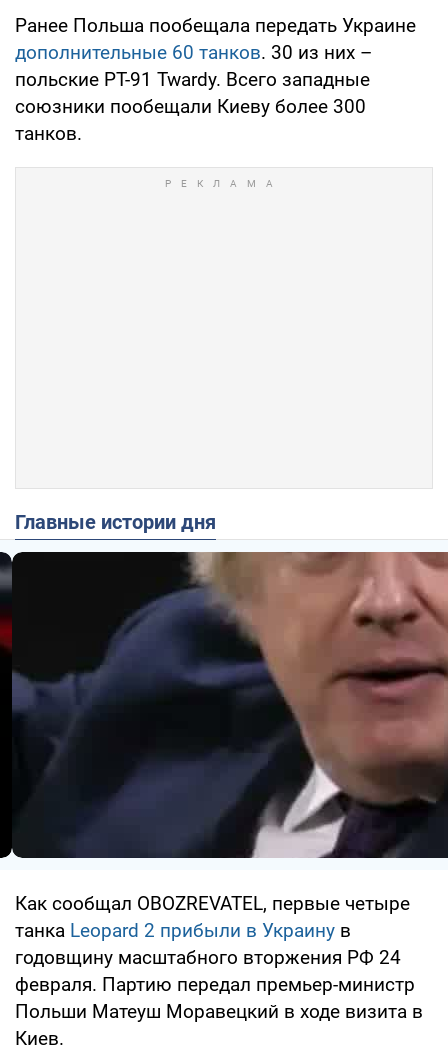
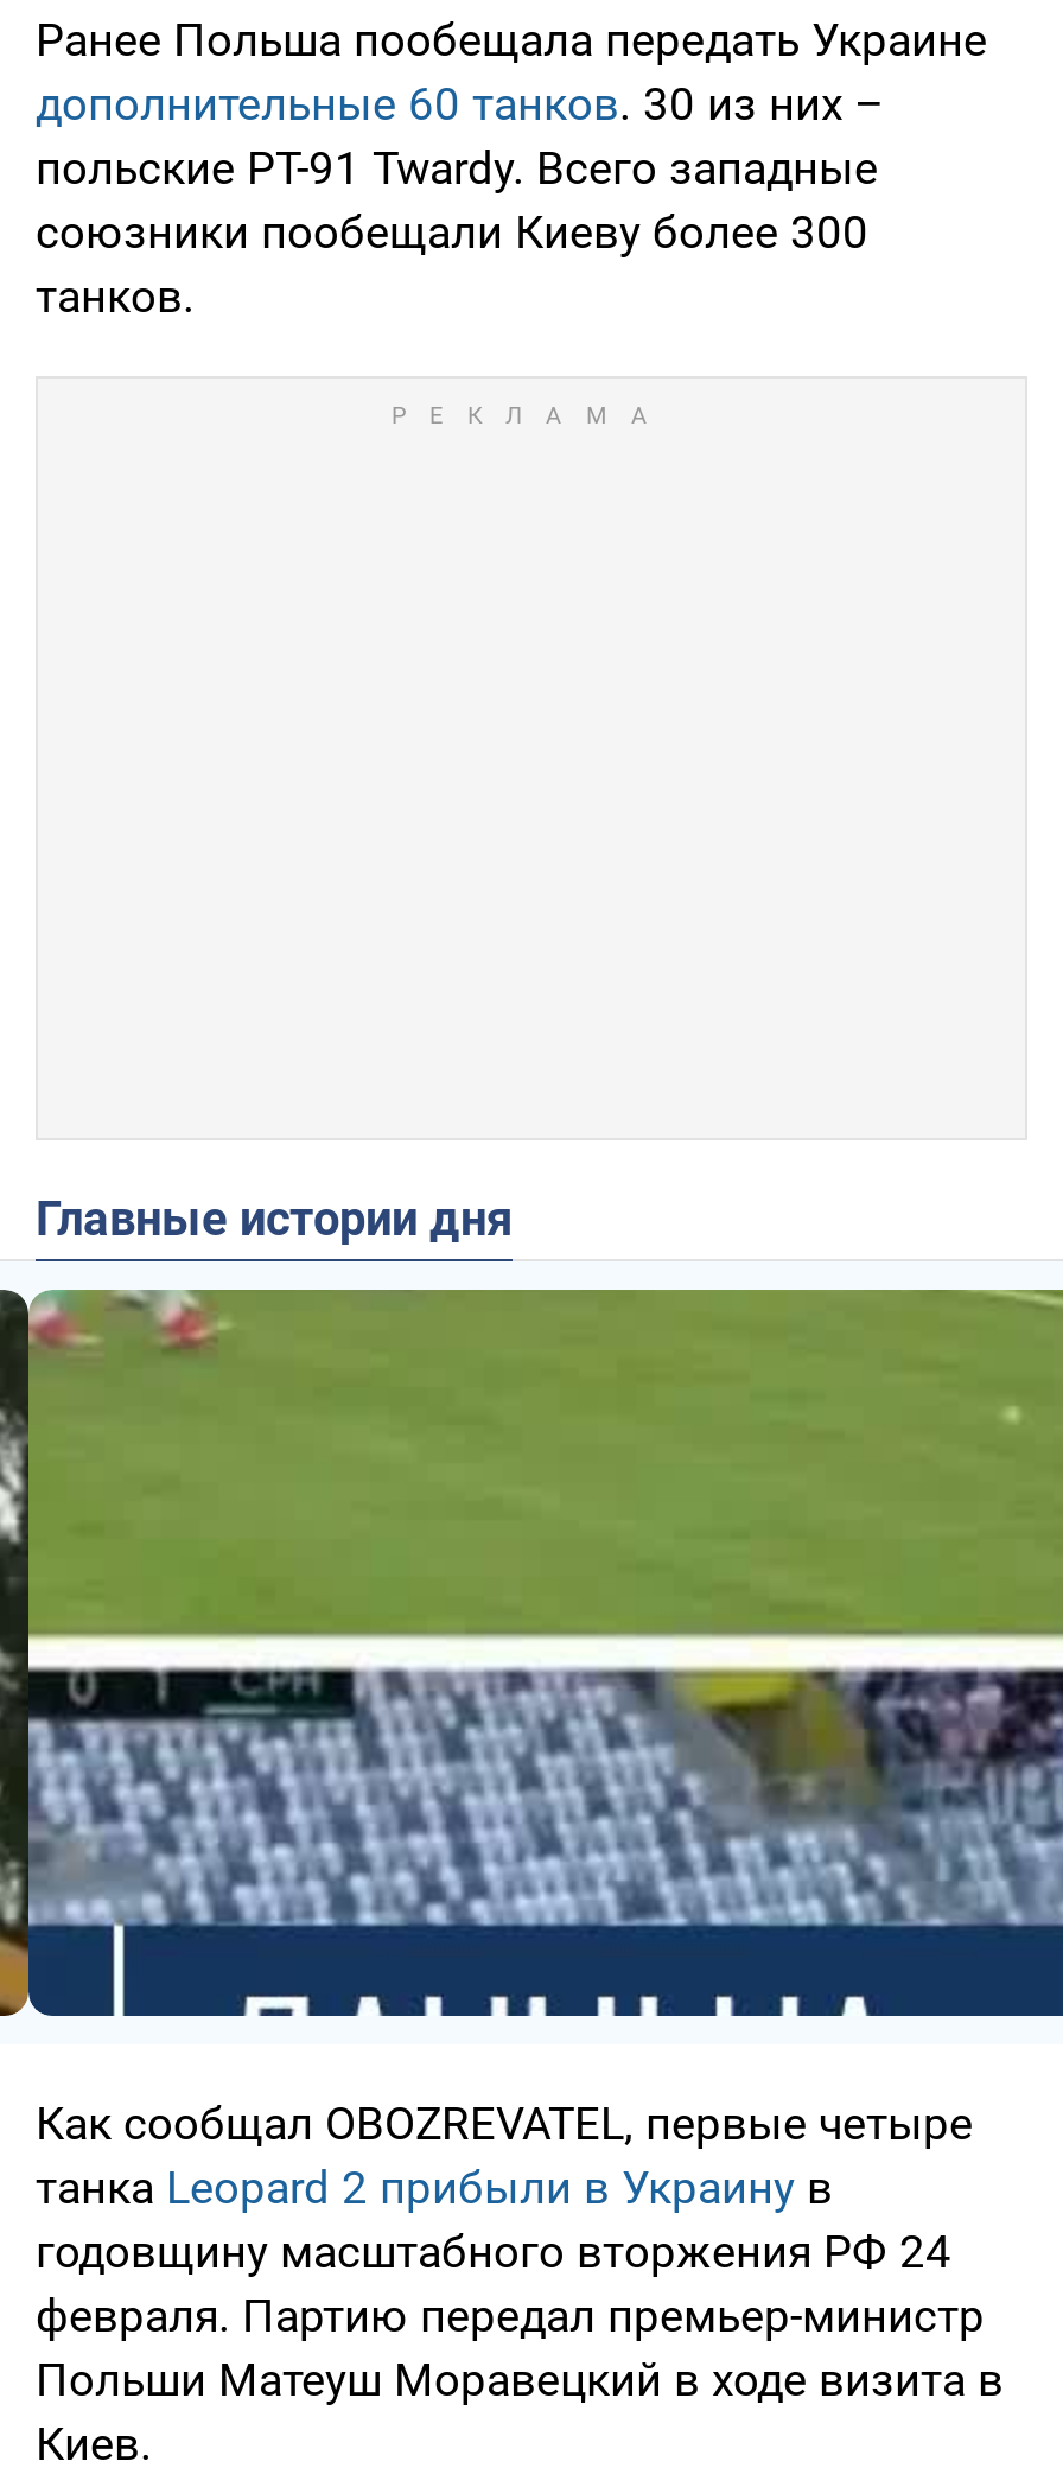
[3,551,445,859] [image] -> [7,1287,1056,2018] [image]

